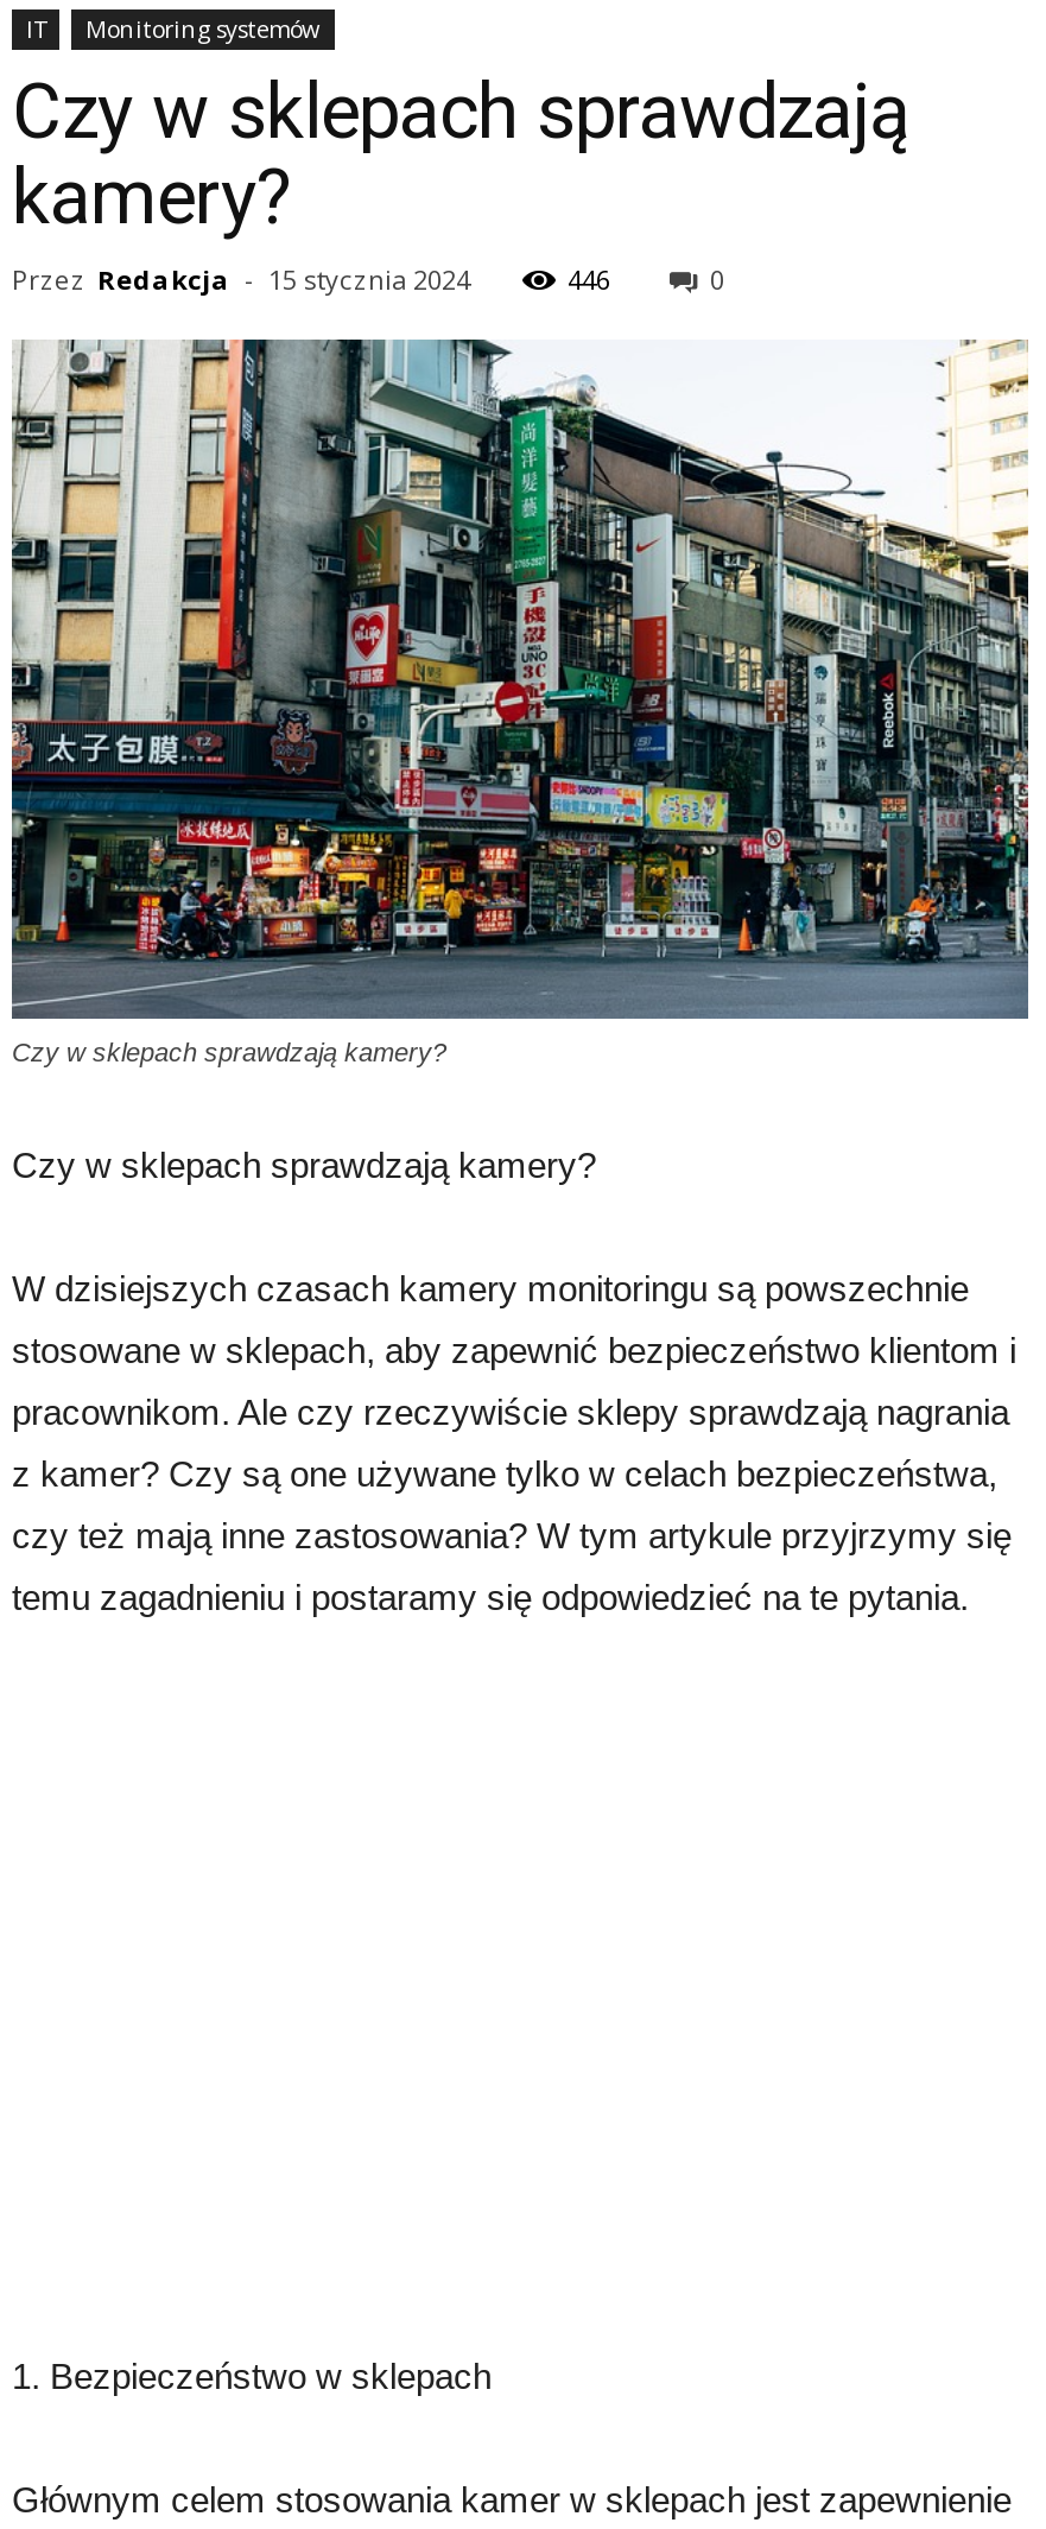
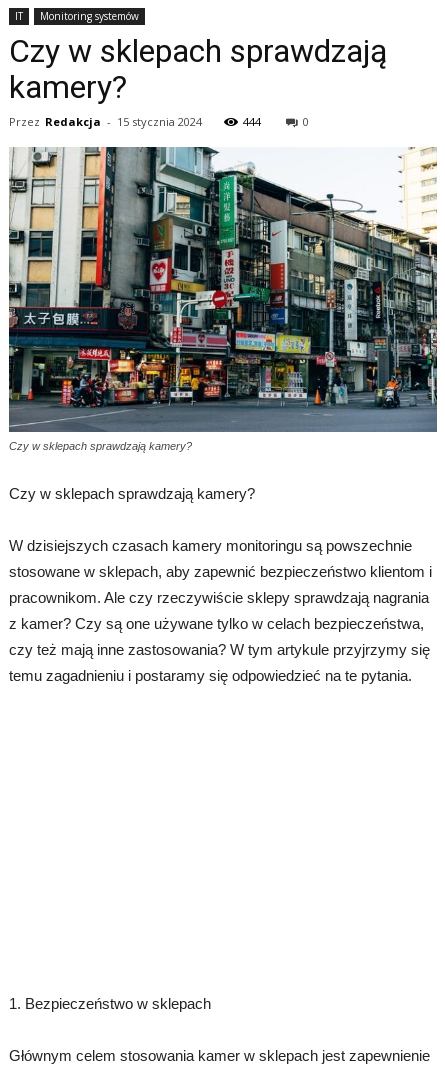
[568,261,610,297] 446 -> [243,114,261,129] 444

